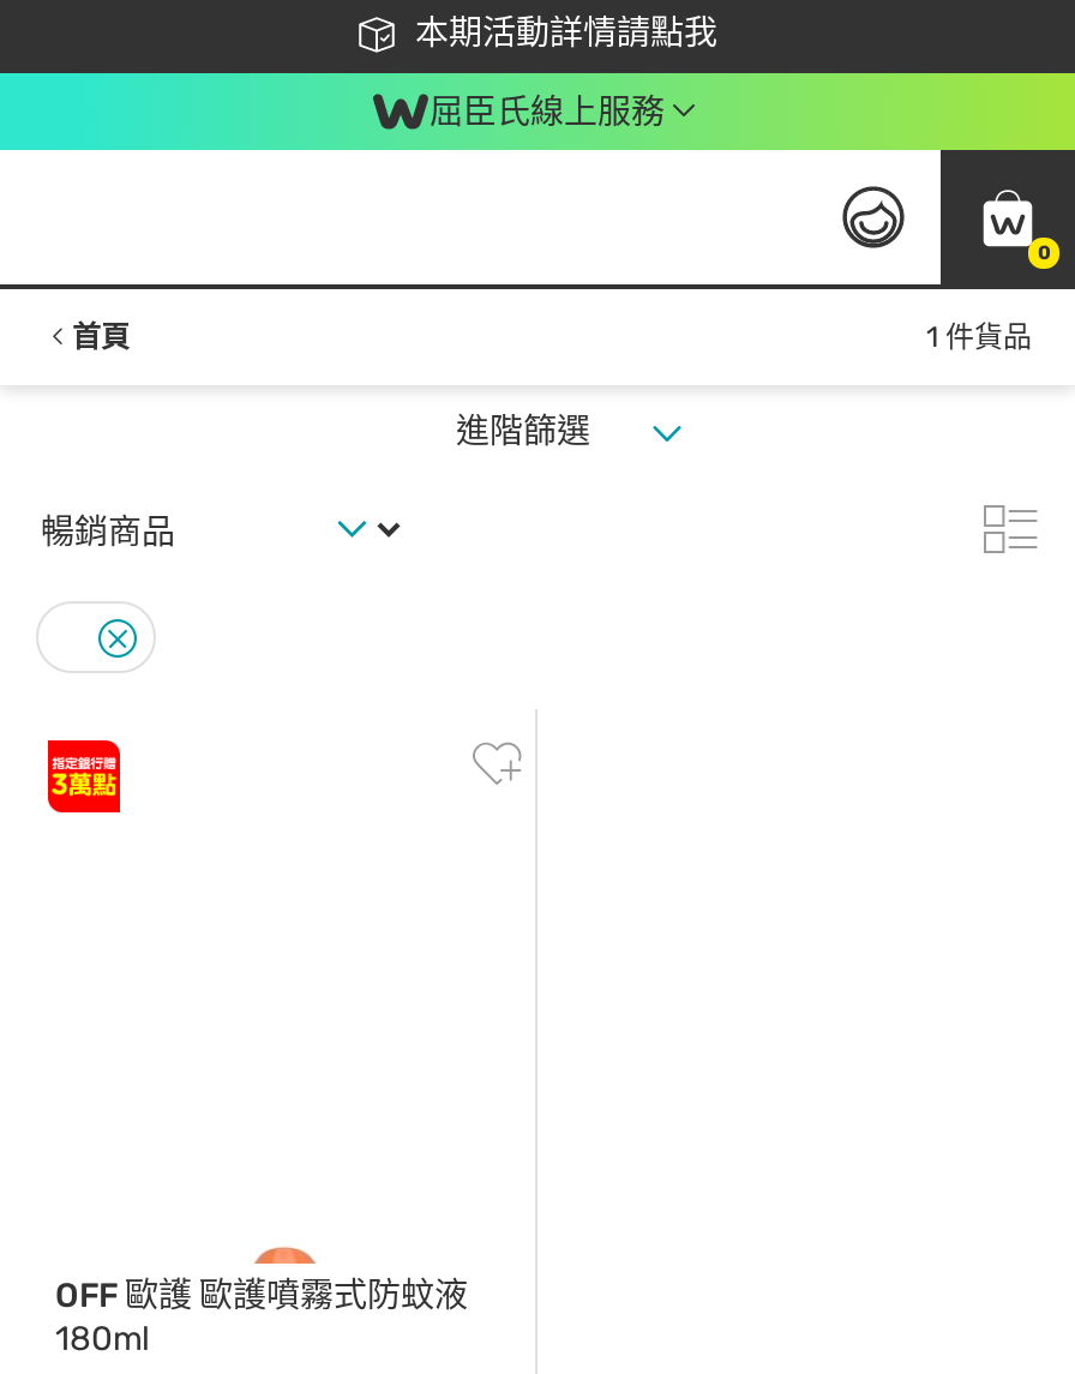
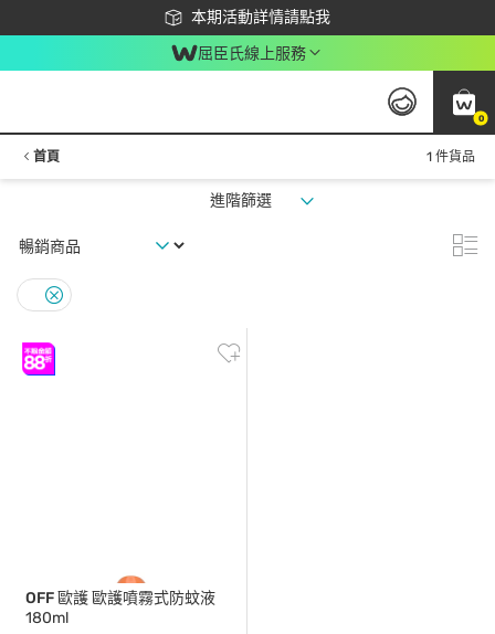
[46,738,122,815] [image] -> [21,341,56,377] [image]

